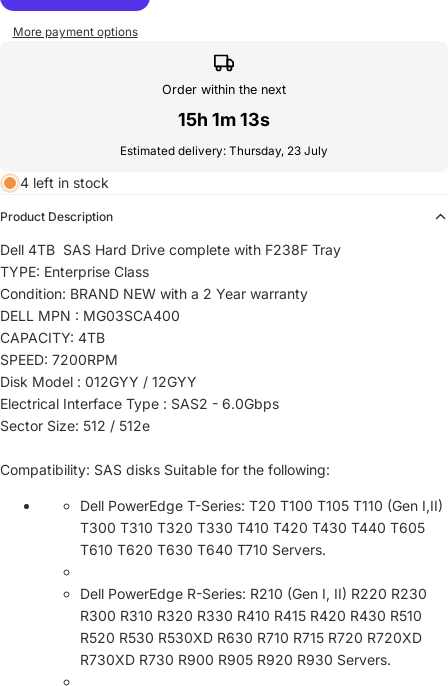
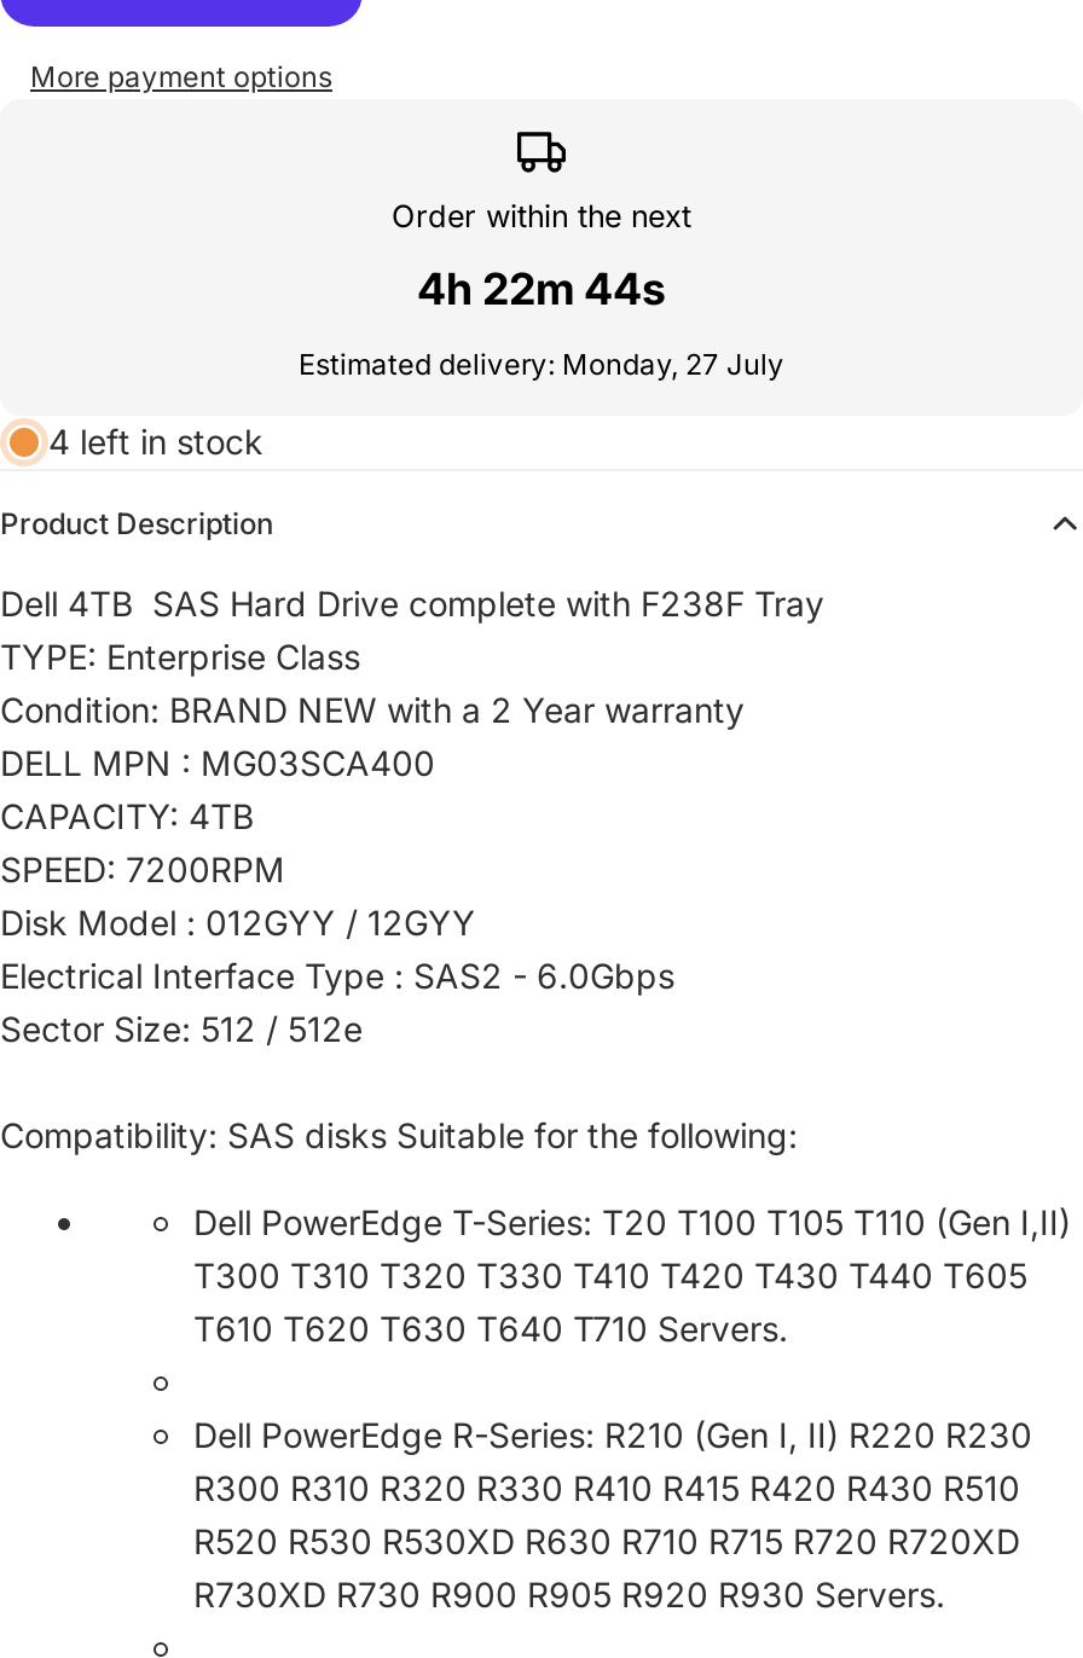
[178,109,270,130] 15h 1m 13s -> [417,262,666,313] 4h 22m 44s
[120,144,328,158] Estimated delivery: Thursday, 23 July -> [299,347,784,381] Estimated delivery: Monday, 27 July

